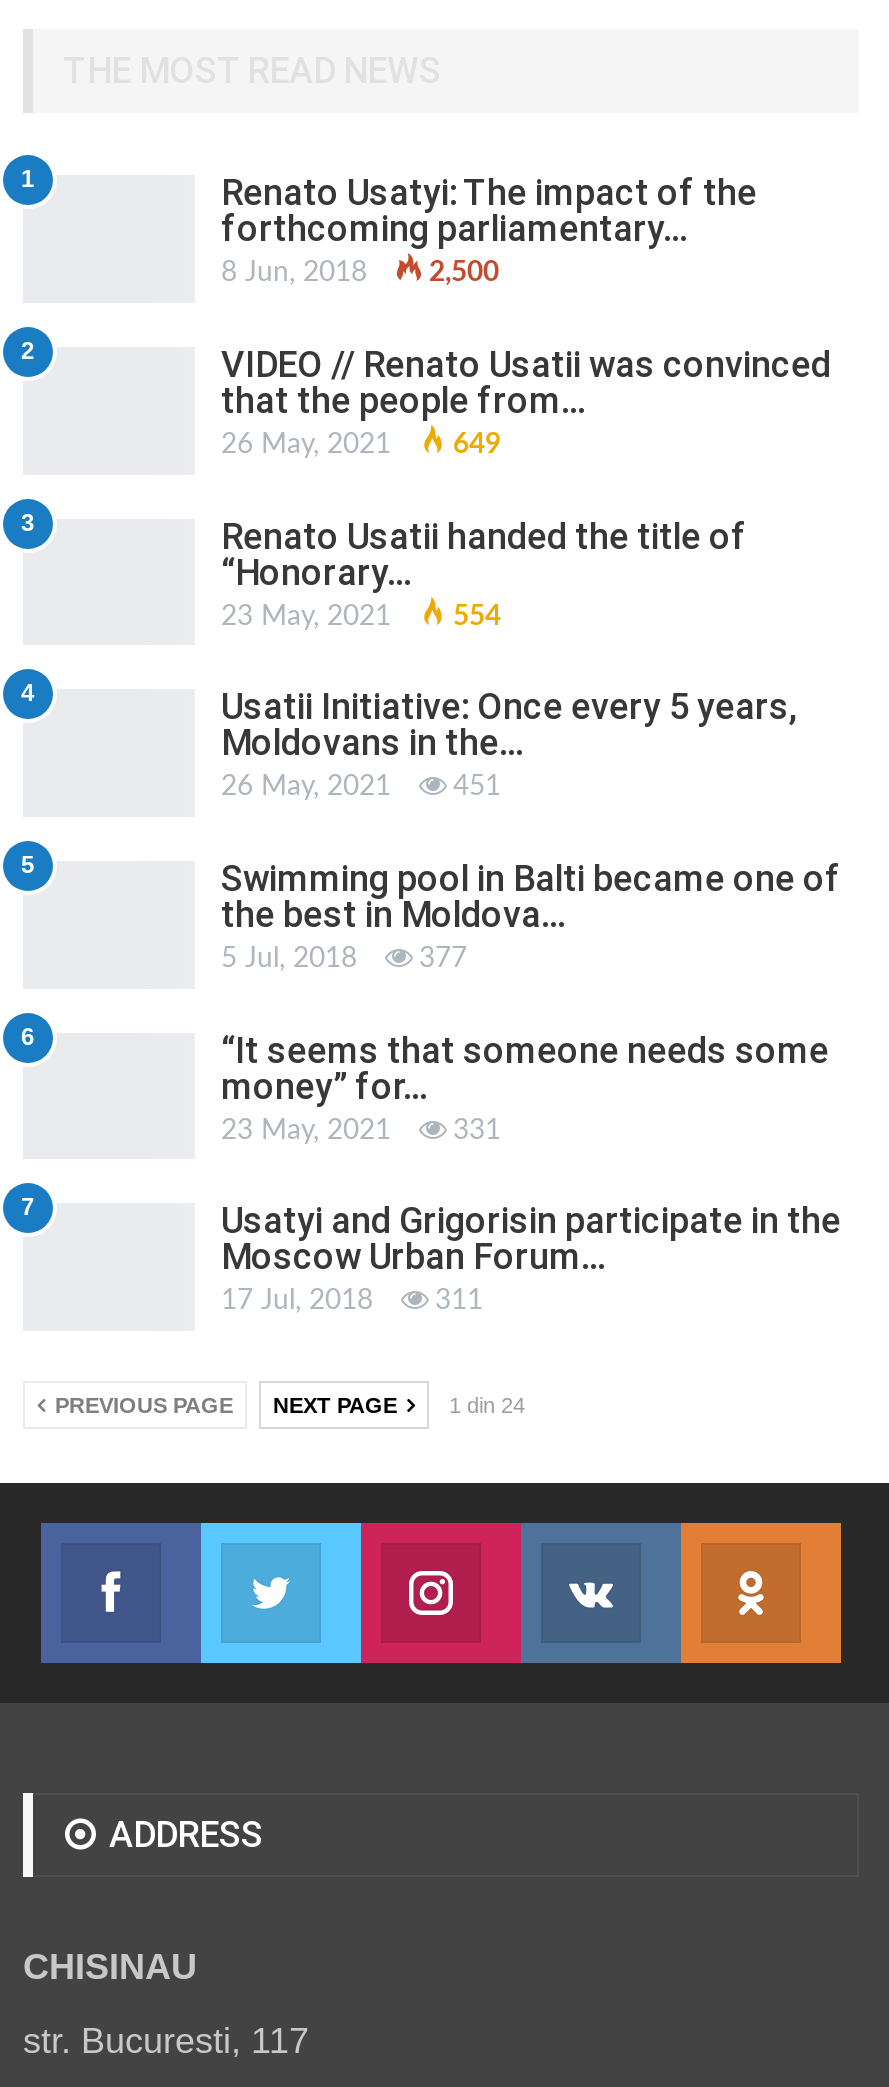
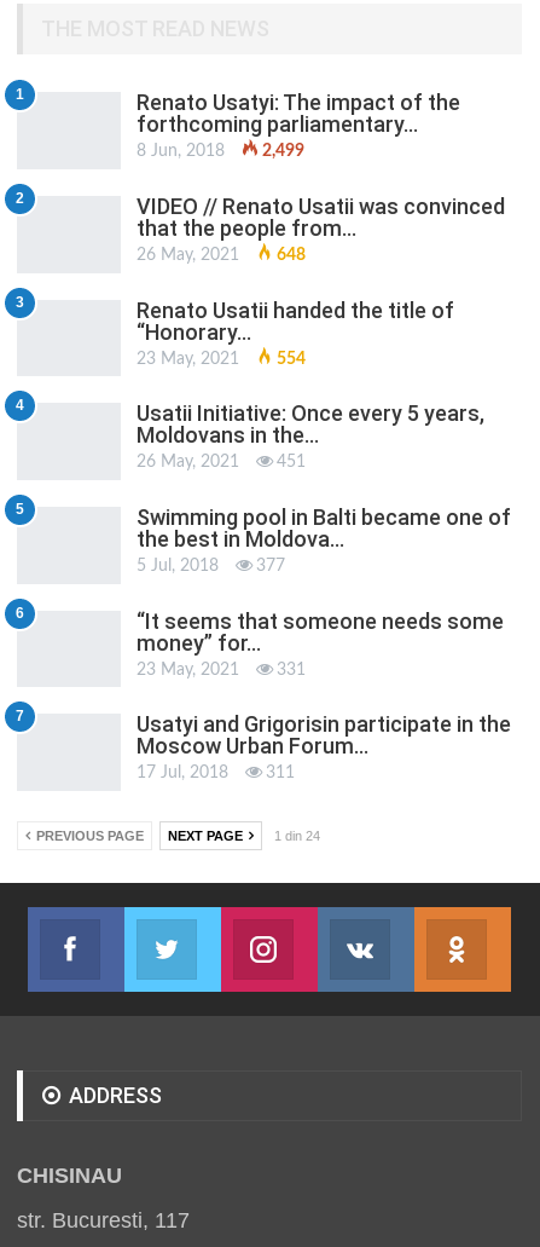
[429,260,499,288] 2,500 -> [262,143,304,160] 2,499
[453,431,501,459] 649 -> [277,247,306,264] 648

